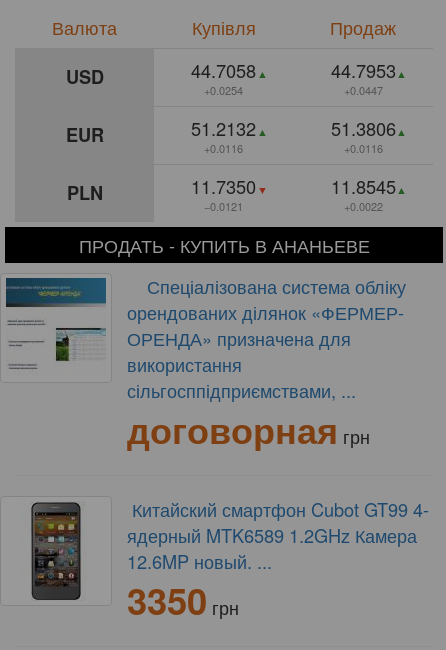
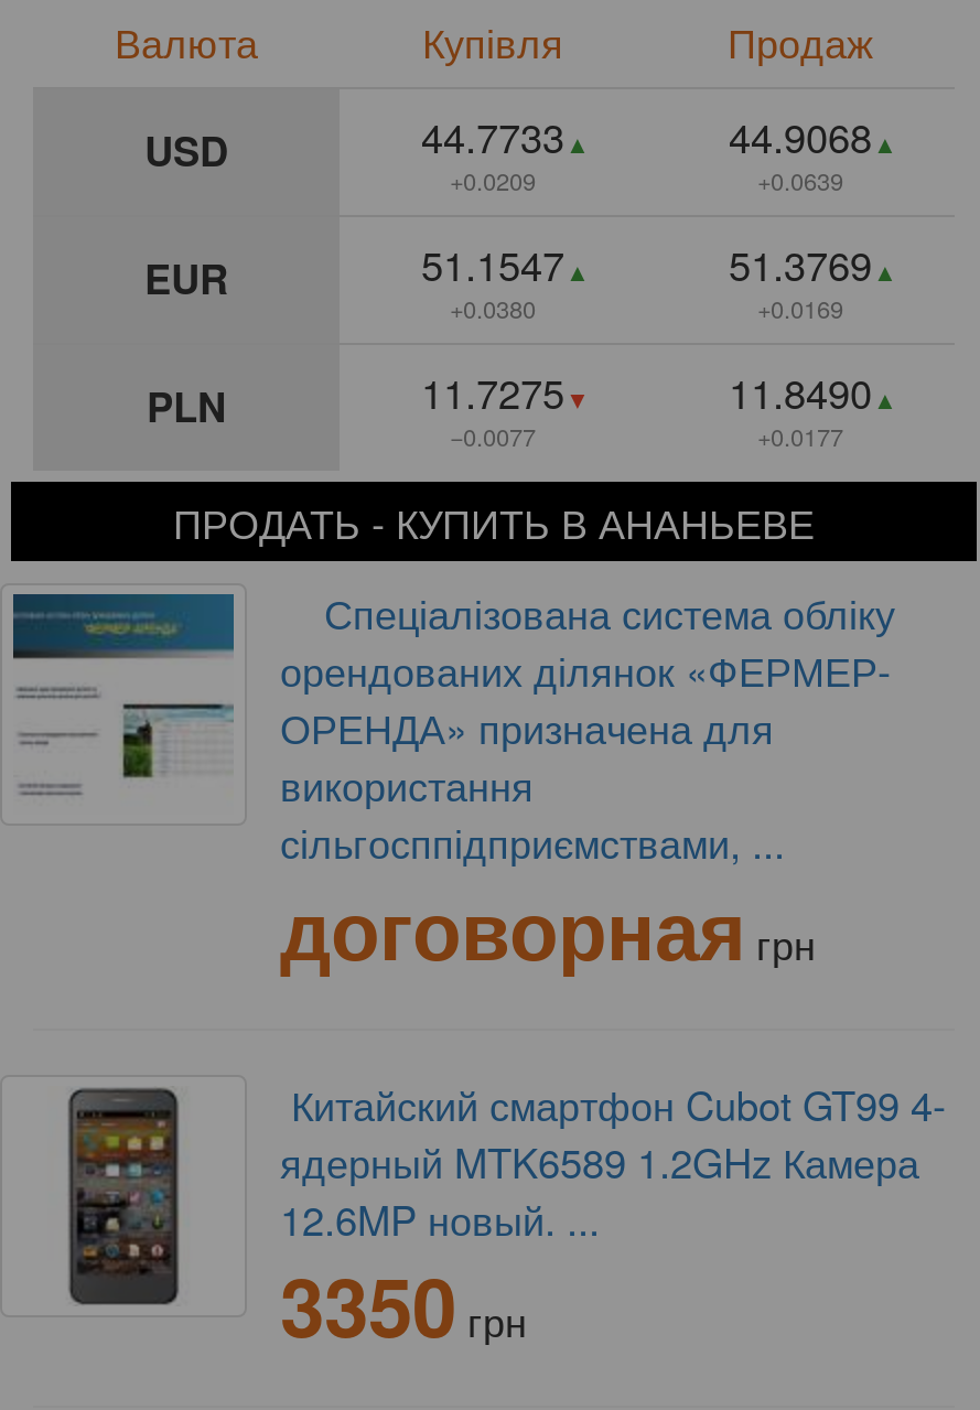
[191,57,256,83] 44.7058 -> [421,108,564,165] 44.7733
[330,57,395,83] 44.7953 -> [729,108,872,165] 44.9068
[210,82,243,98] 0.0254 -> [463,163,536,198] 0.0209
[349,82,382,98] 0.0447 -> [771,163,843,198] 0.0639
[191,115,256,141] 51.2132 -> [421,236,564,293] 51.1547
[330,115,395,141] 51.3806 -> [729,236,872,293] 51.3769
[210,140,243,156] 0.0116 -> [463,291,536,326] 0.0380
[349,140,382,156] 0.0116 -> [771,291,843,326] 0.0169
[191,173,256,199] 11.7350 -> [421,364,564,421] 11.7275
[330,173,395,199] 11.8545 -> [729,364,872,421] 11.8490
[210,198,243,214] 0.0121 -> [463,419,536,454] 0.0077
[349,198,382,214] 0.0022 -> [771,419,843,454] 0.0177

